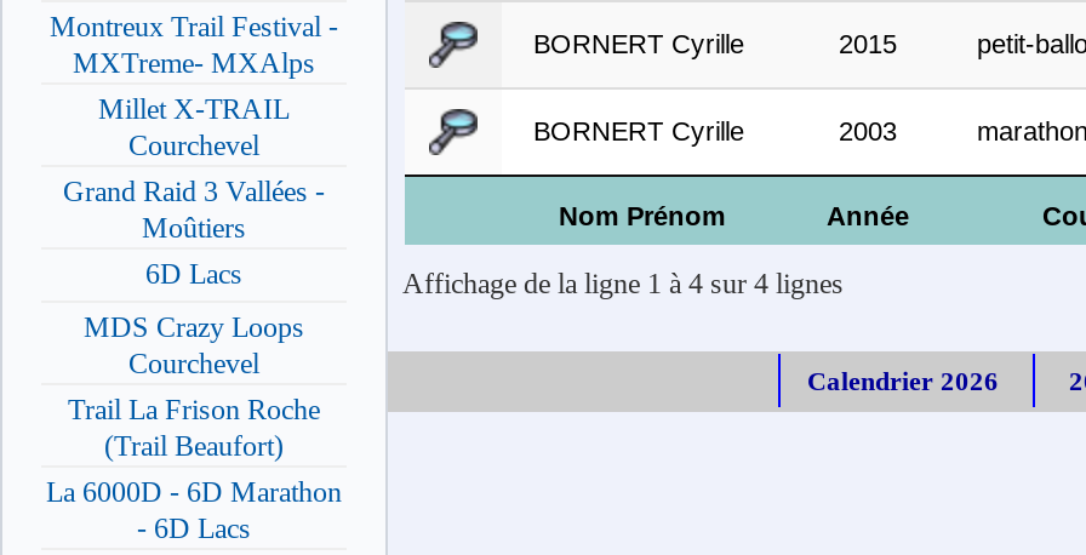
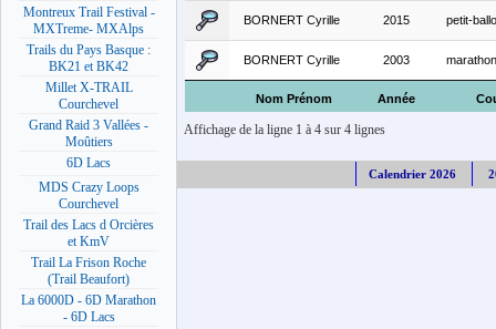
none -> [27,42,151,72] Trails du Pays Basque : | BK21 et BK42
none -> [23,217,154,247] Trail des Lacs d Orcières | et KmV

